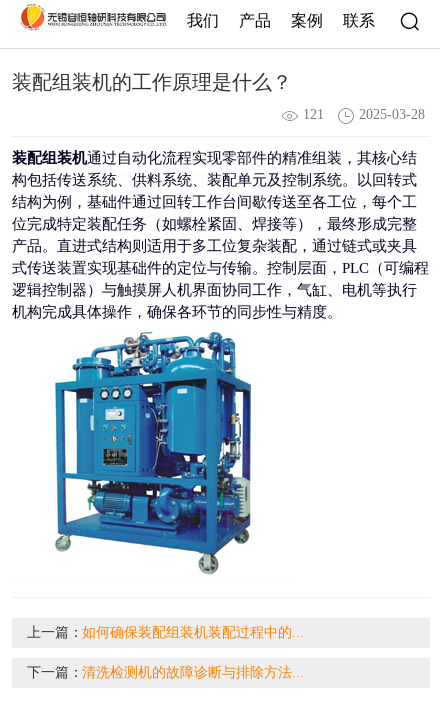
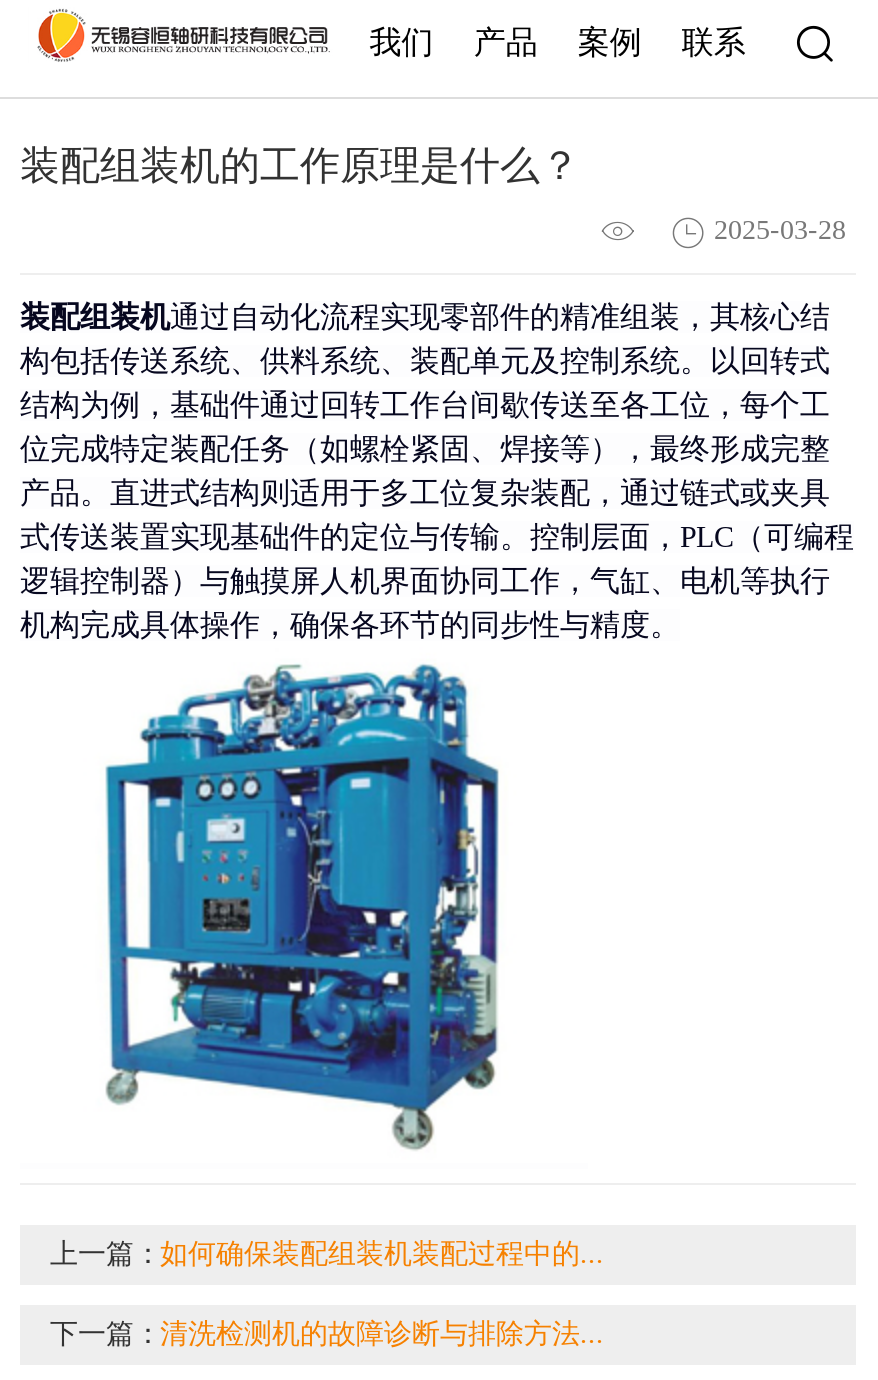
[303,107,324,122] 121 -> none

